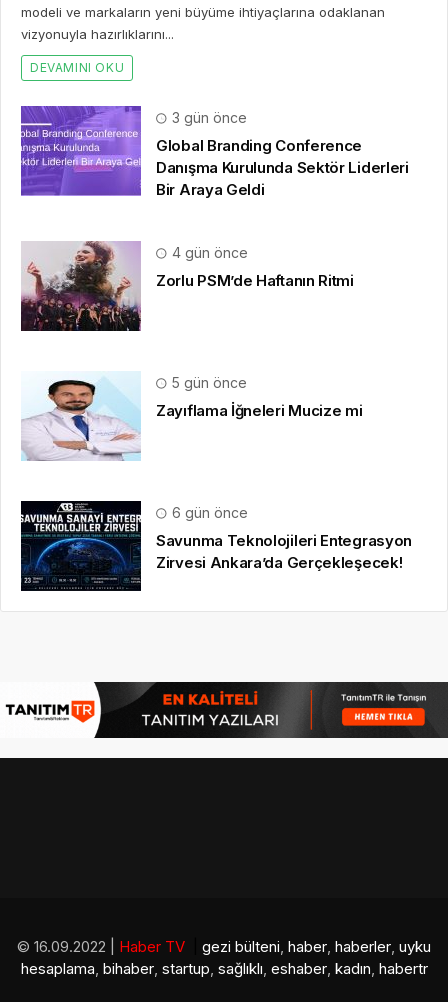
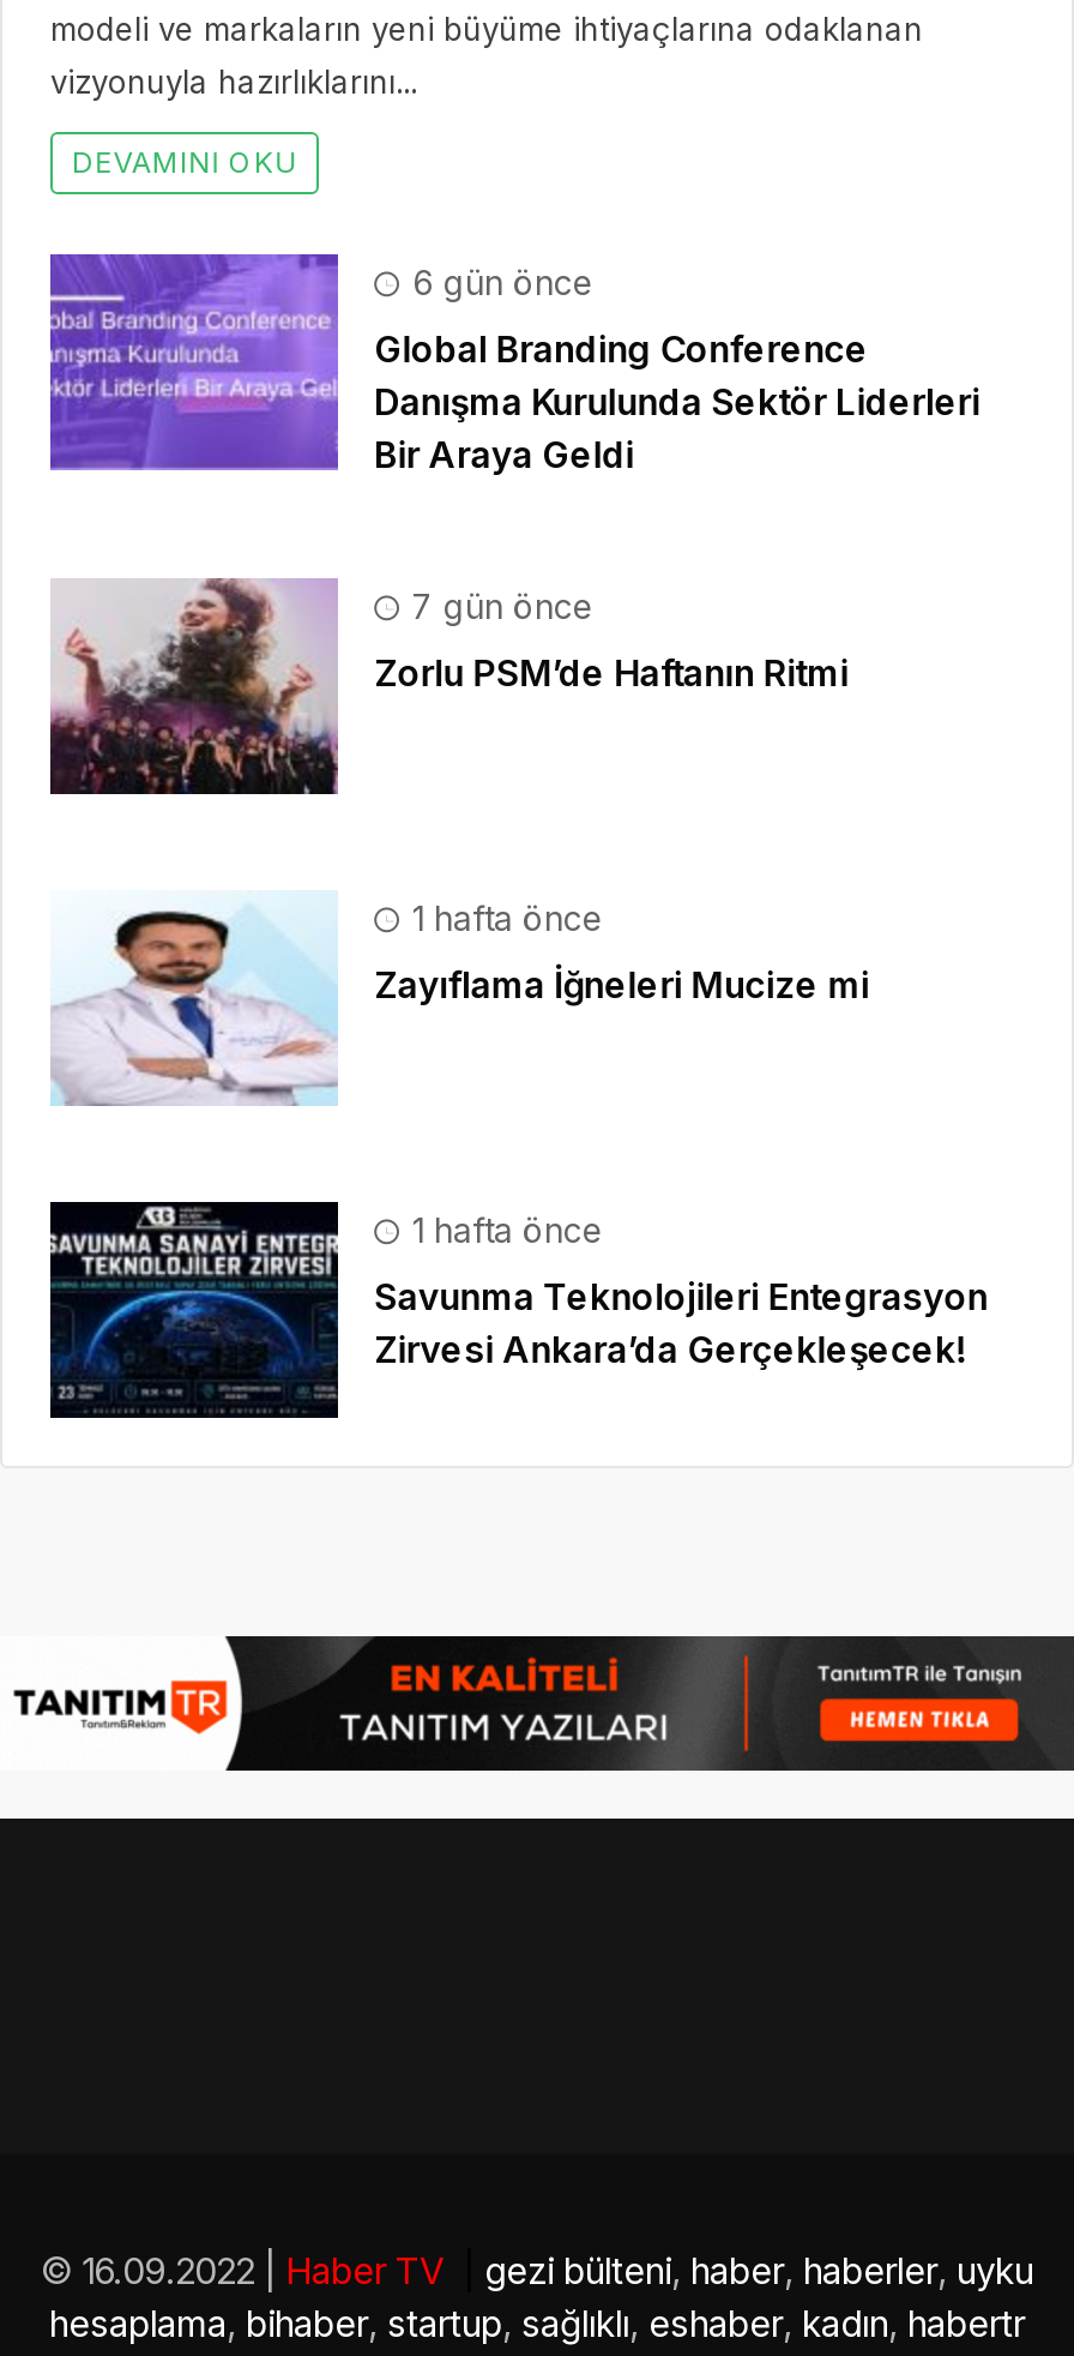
[168,109,247,126] 3 gün önce -> [403,262,595,303] 6 gün önce
[168,244,248,261] 4 gün önce -> [403,586,595,627] 7 gün önce
[168,374,247,391] 5 gün önce -> [403,898,604,939] 1 hafta önce
[168,504,248,521] 6 gün önce -> [403,1210,604,1250] 1 hafta önce

